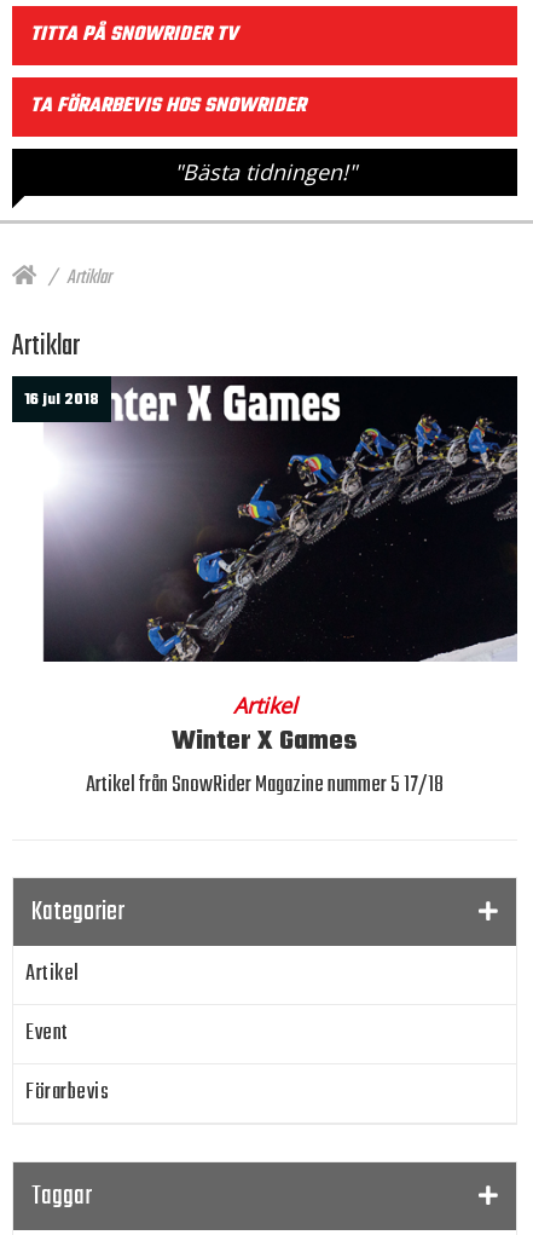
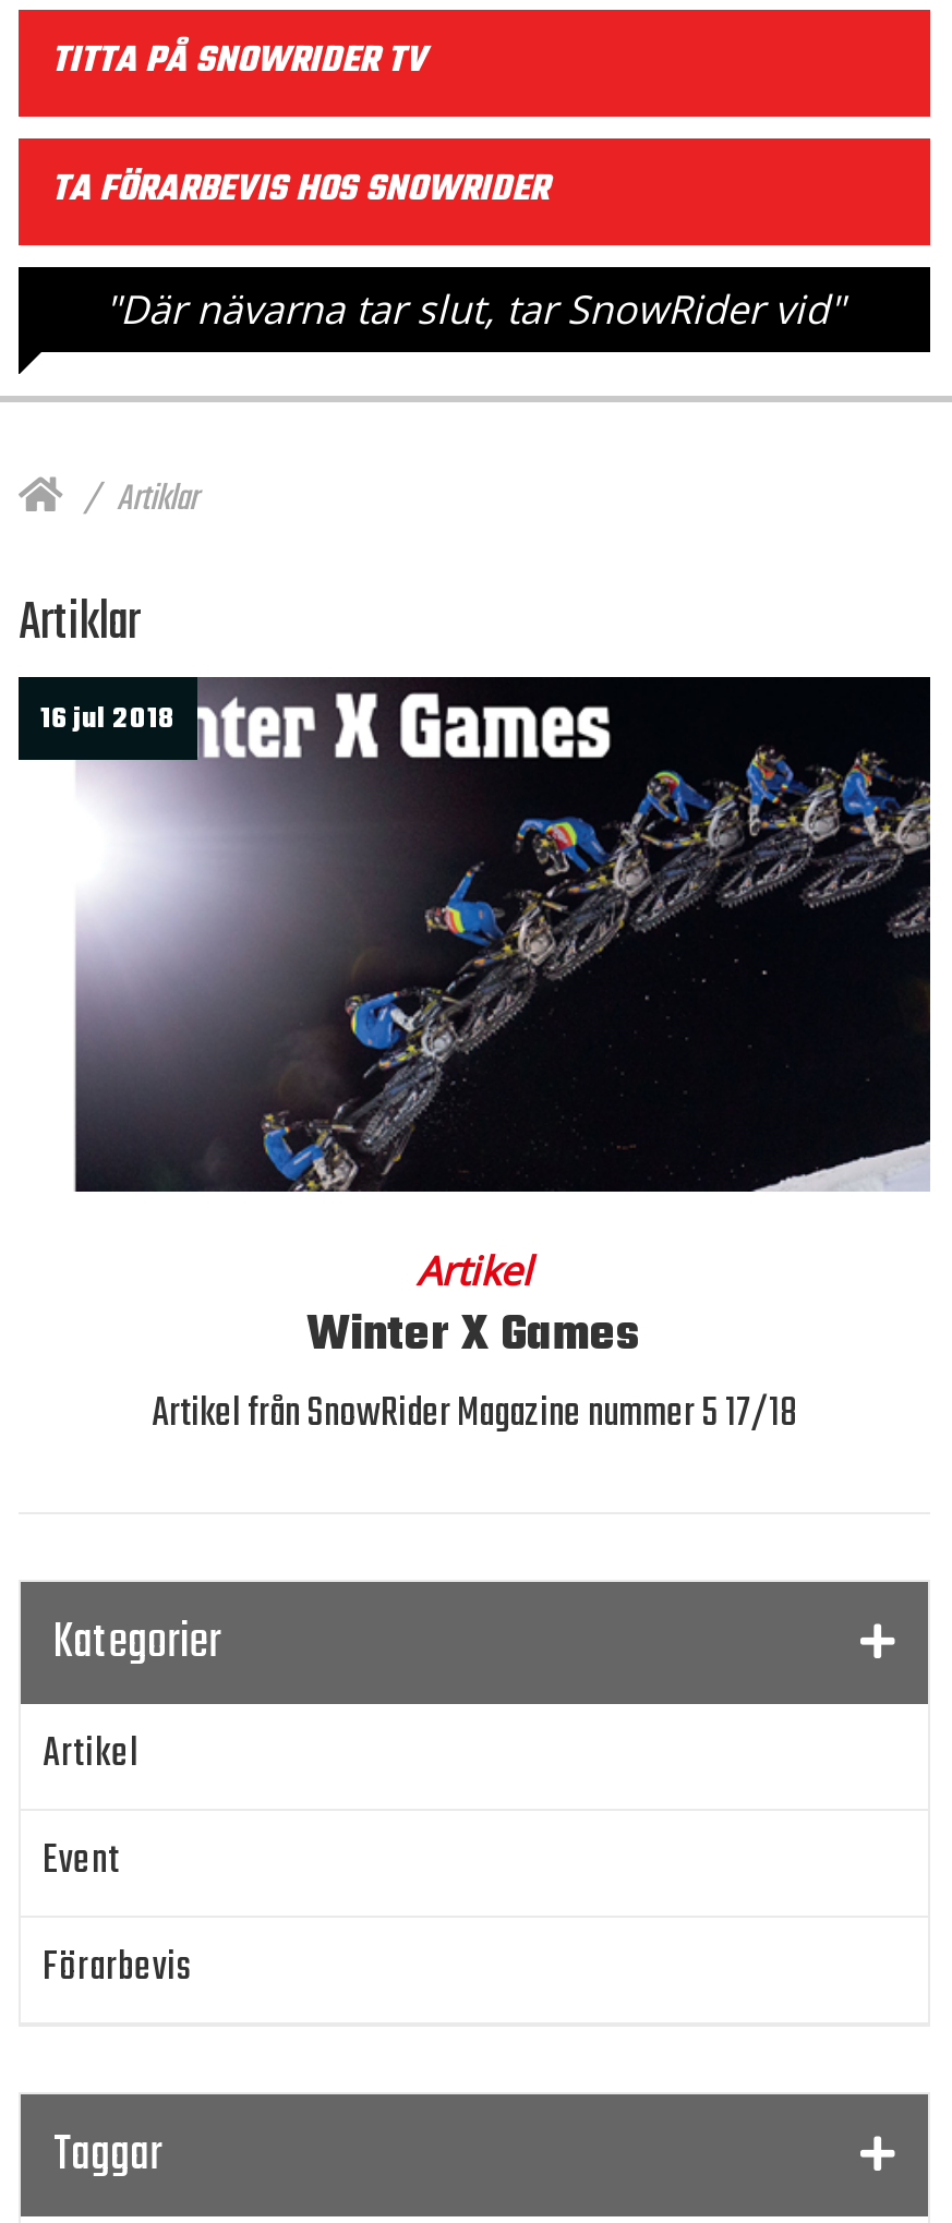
[173,158,356,187] "Bästa tidningen!" -> [105,283,844,336] "Där nävarna tar slut, tar SnowRider vid"

